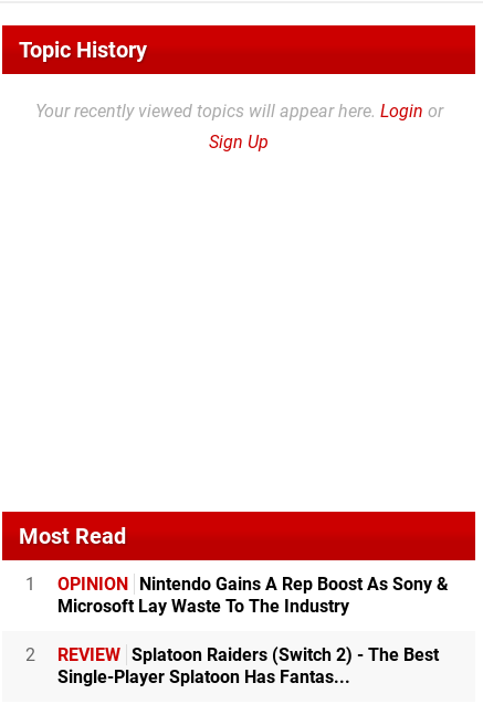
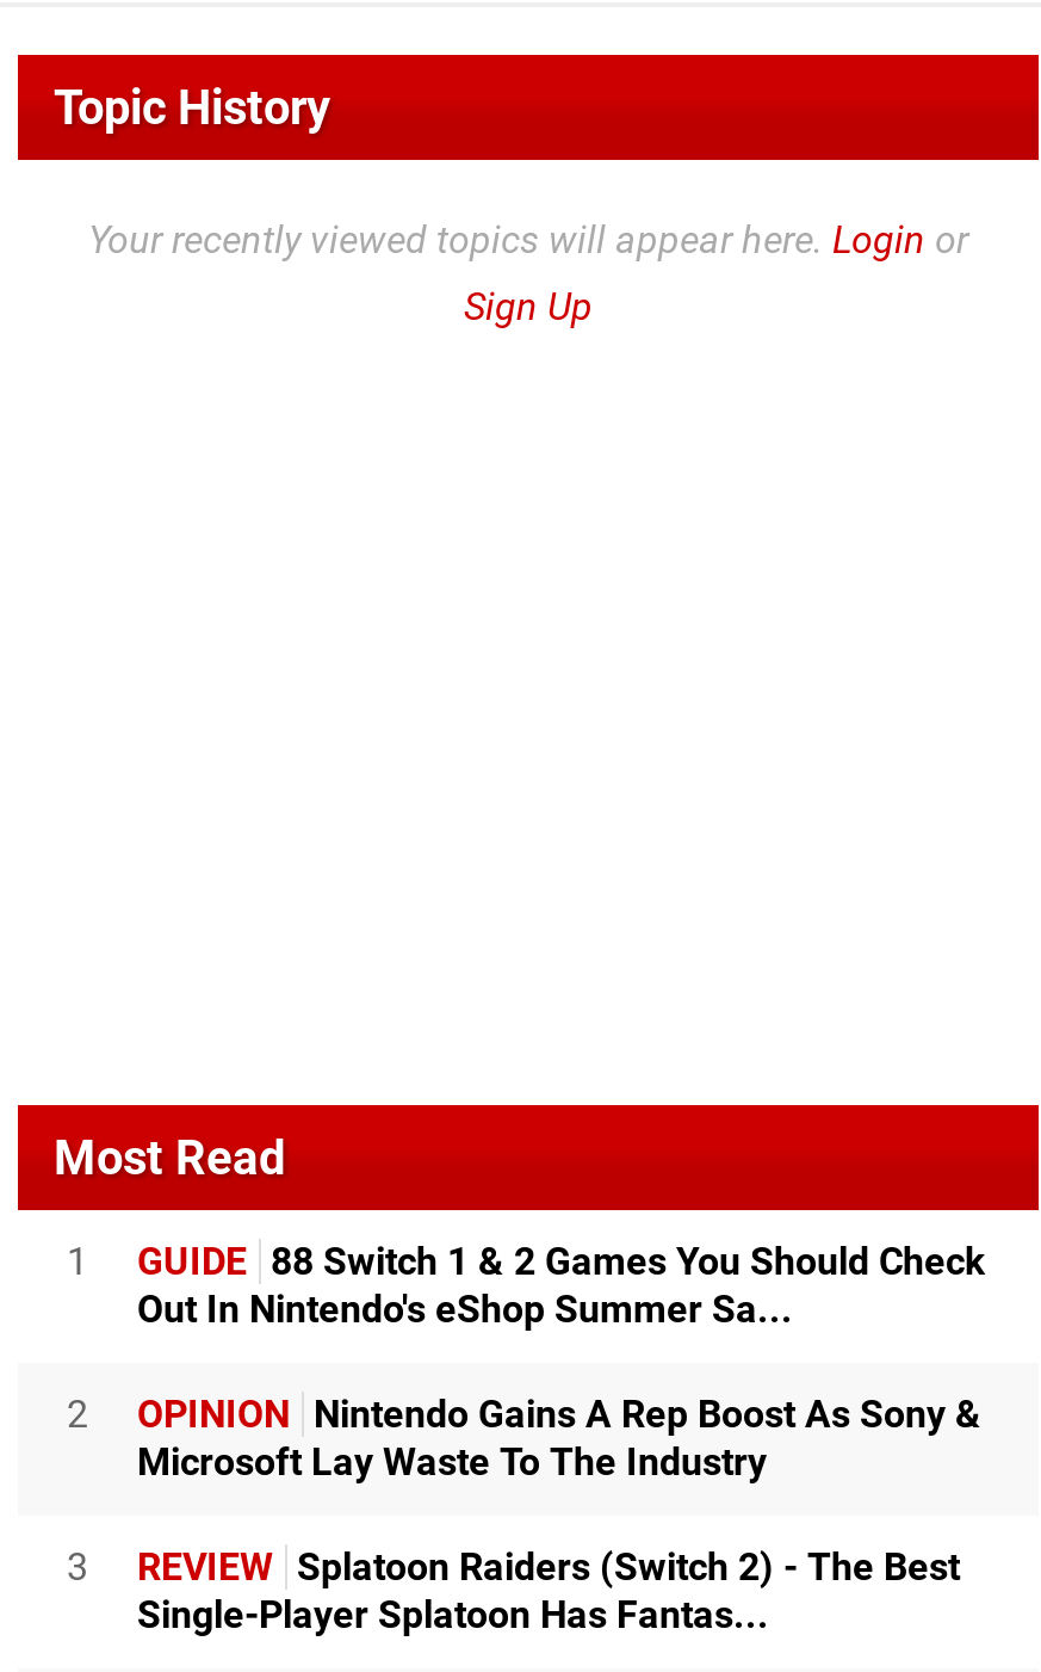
none -> [67,1239,986,1437] GUIDE 88 Switch 1 & 2 Games You Should Check | Out In Nintendo's eShop Summer Sa... | 2
[25,644,439,665] 2 REVIEW Splatoon Raiders (Switch 2) - The Best -> [67,1544,960,1590] 3 REVIEW Splatoon Raiders (Switch 2) - The Best

